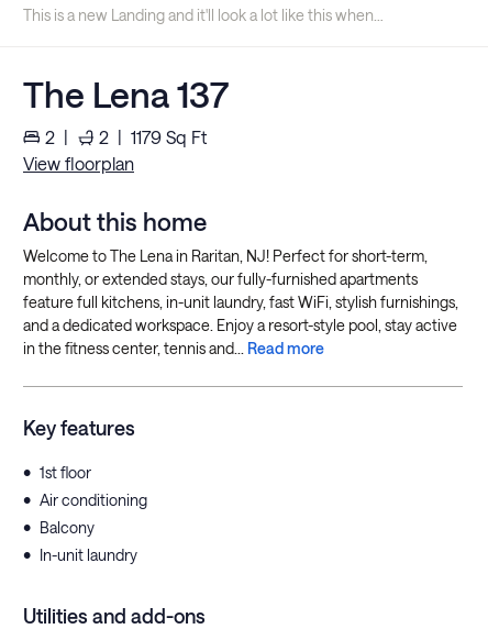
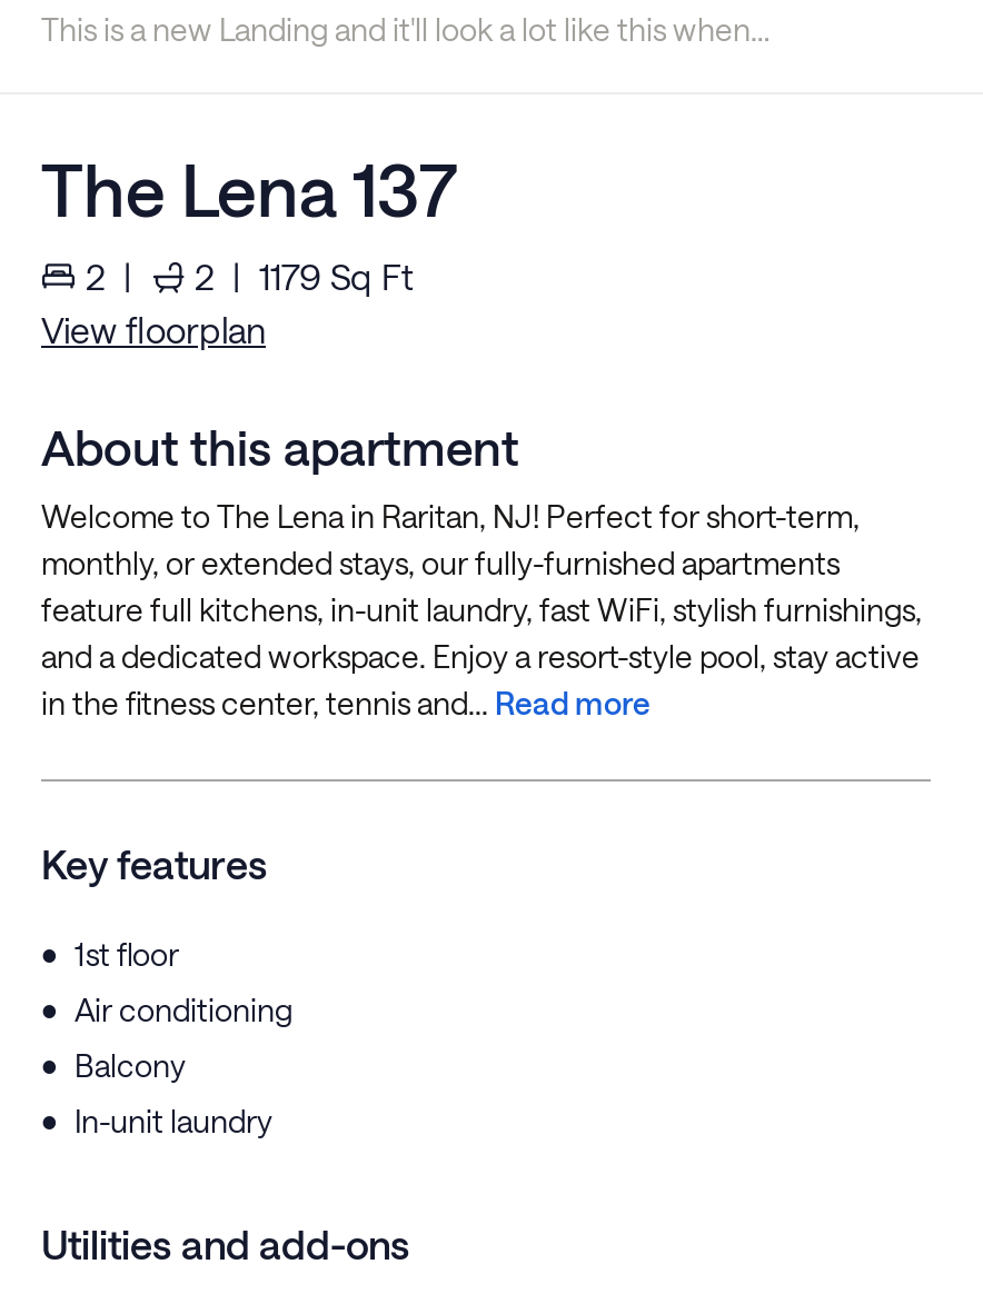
[23,207,207,235] About this home -> [41,417,519,475] About this apartment

